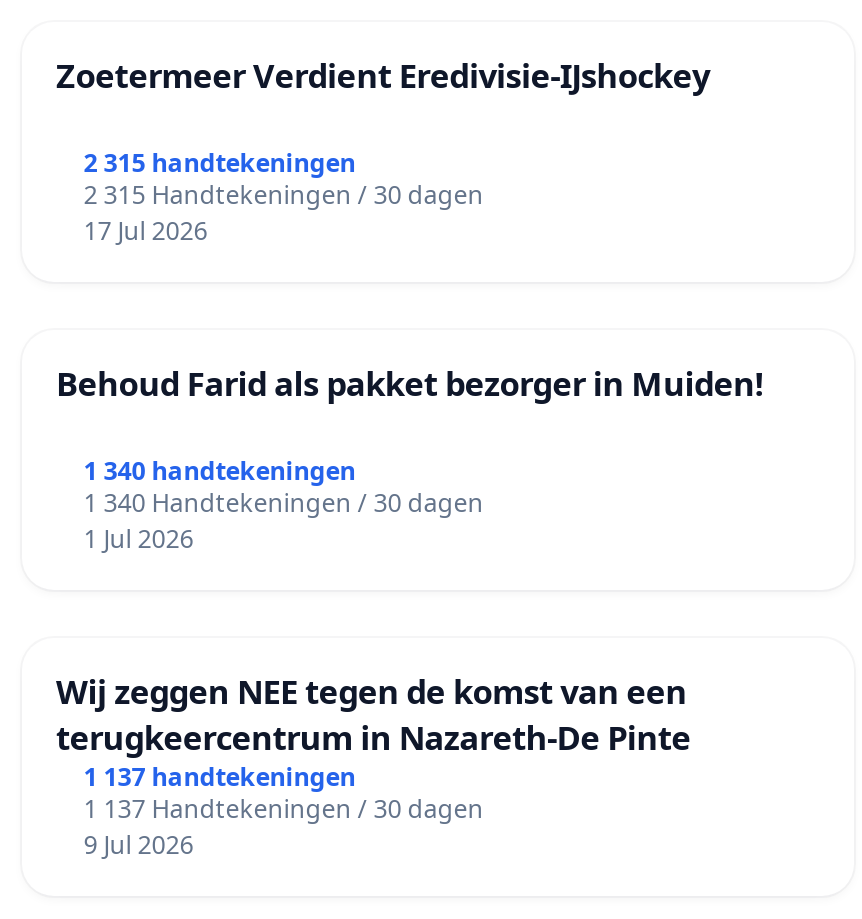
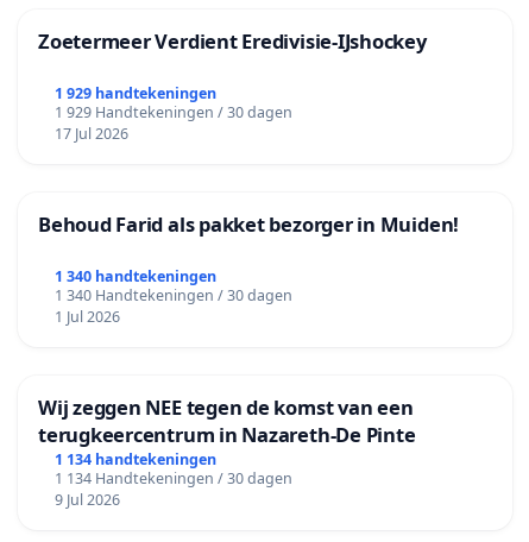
[84,146,356,180] 2 315 handtekeningen -> [54,83,216,103] 1 929 handtekeningen
[84,178,484,212] 2 315 Handtekeningen / 30 dagen -> [54,102,292,122] 1 929 Handtekeningen / 30 dagen
[84,761,356,795] 1 137 handtekeningen -> [54,449,216,469] 1 134 handtekeningen
[84,793,484,827] 1 137 Handtekeningen / 30 dagen -> [54,468,292,488] 1 134 Handtekeningen / 30 dagen

